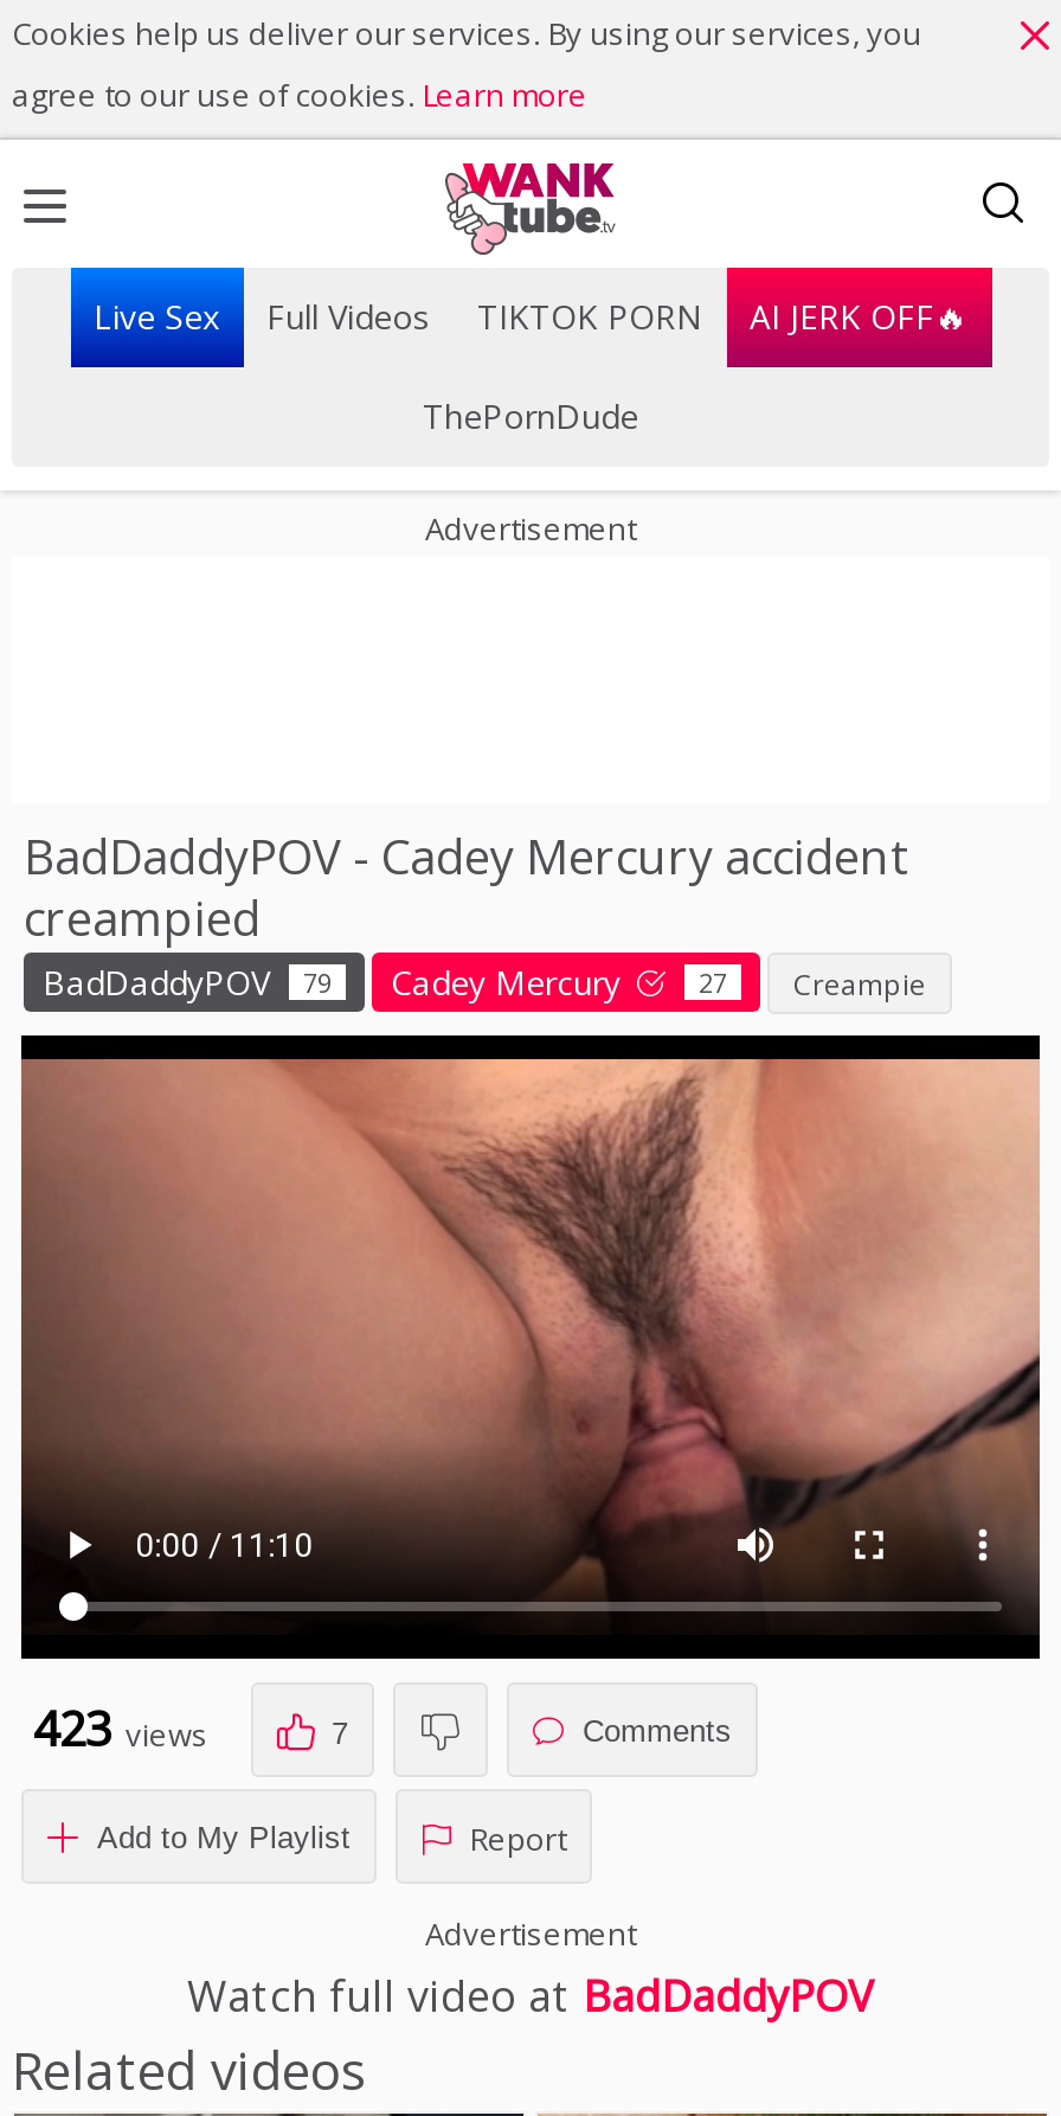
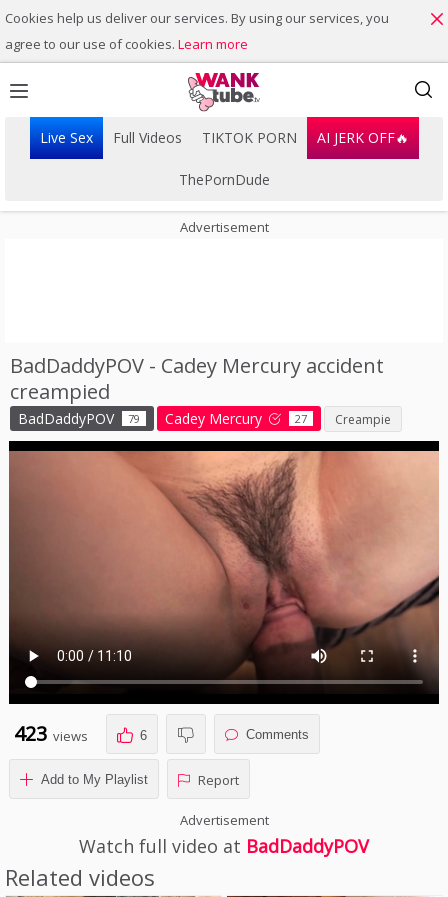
[332,1716,348,1752] 7 -> [140,728,147,743] 6

